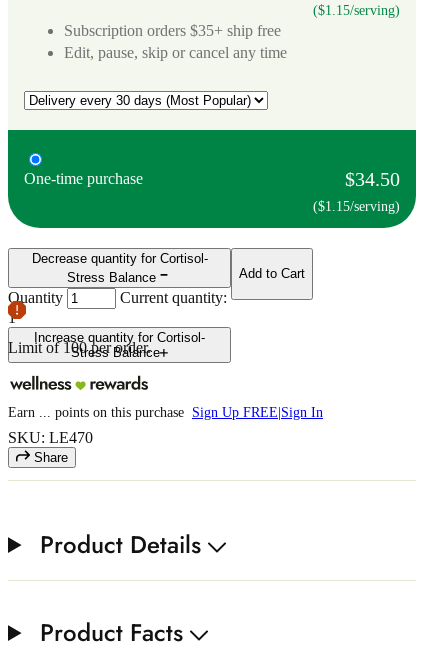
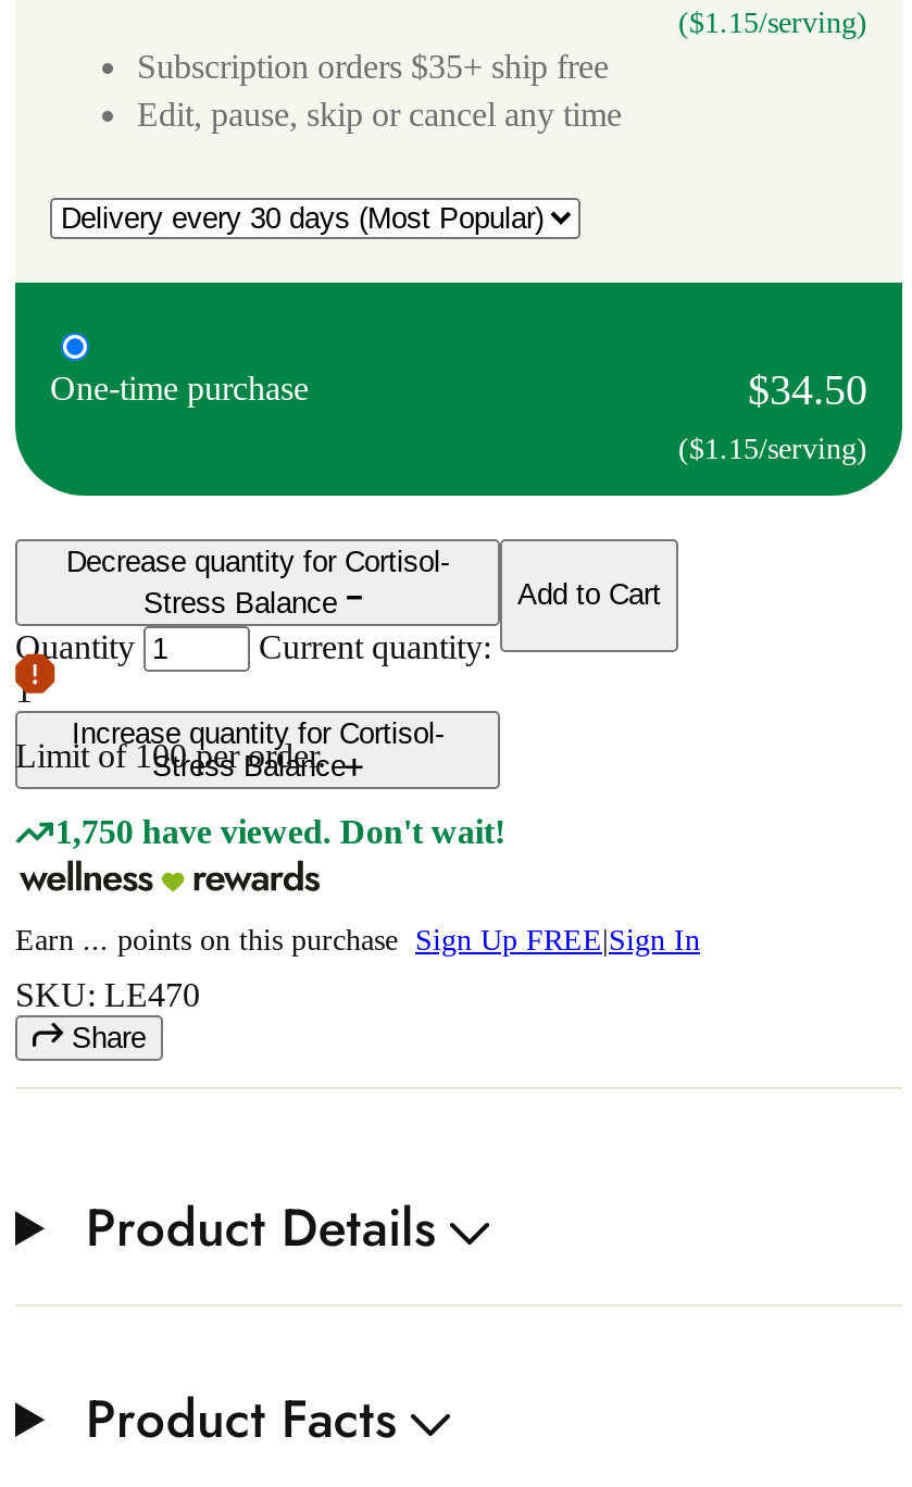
none -> [55,813,505,850] 1,750 have viewed. Don't wait!

